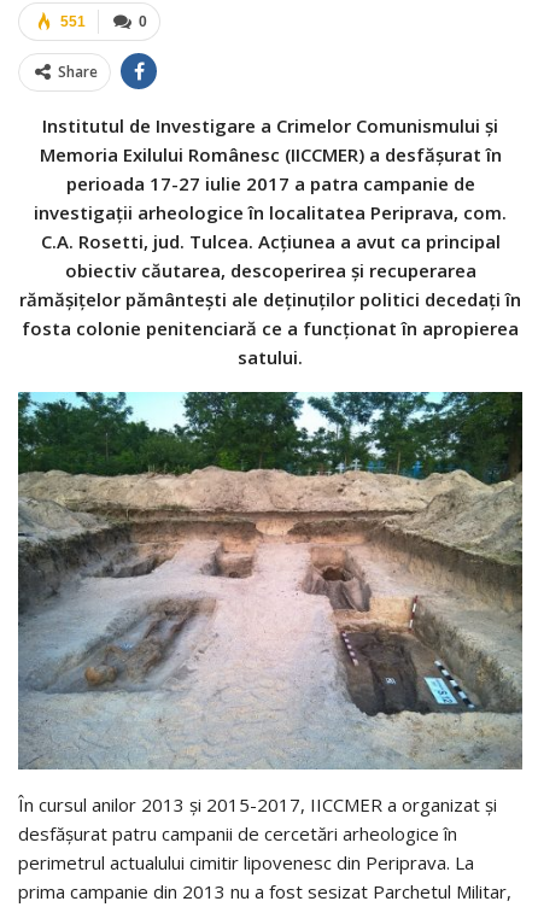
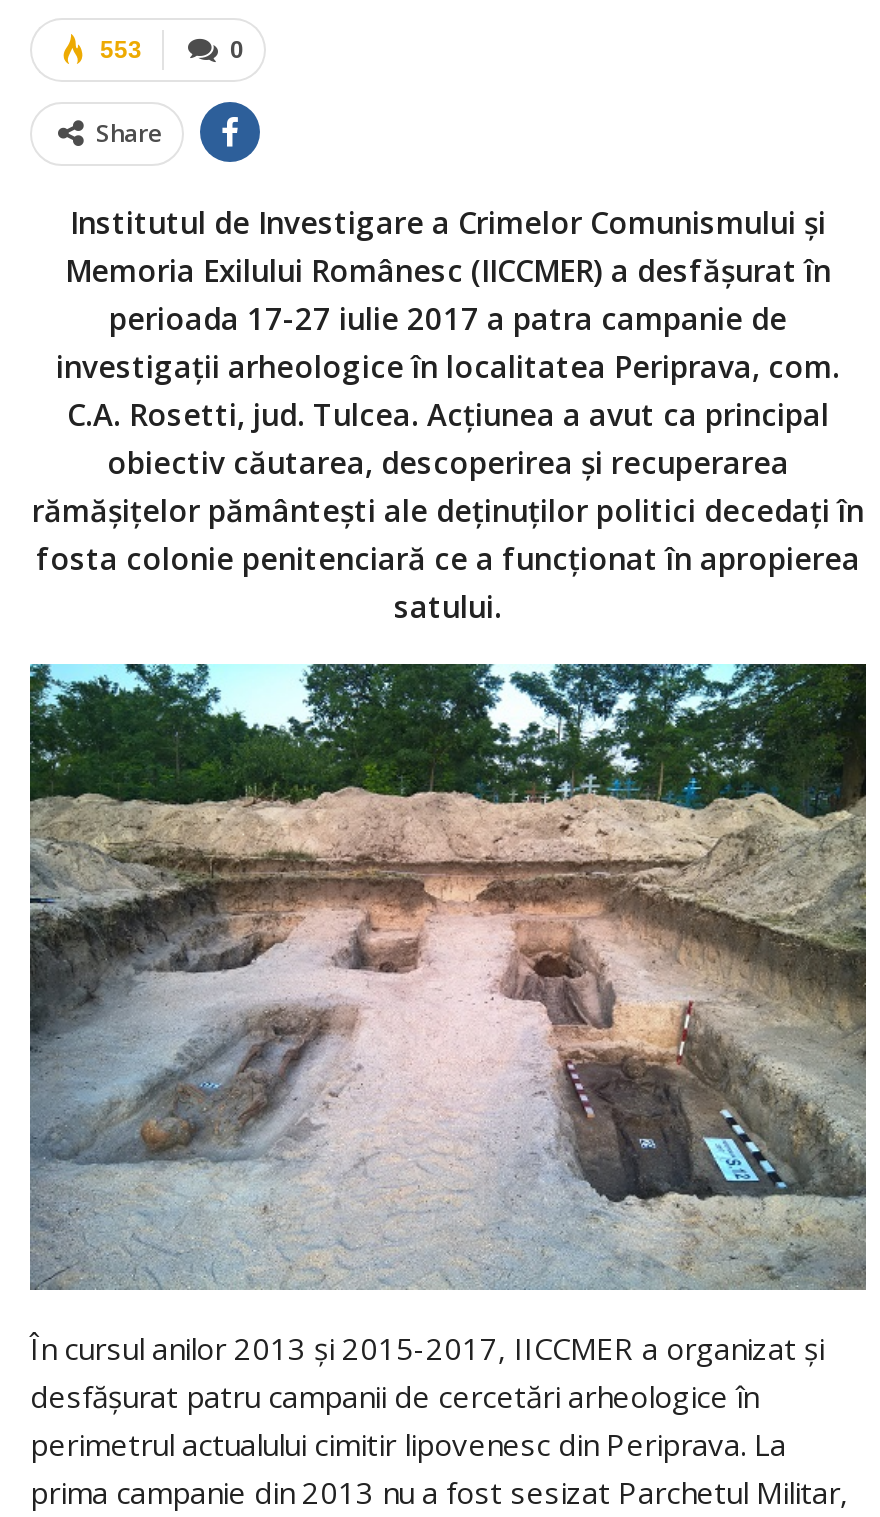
[60,14,86,31] 551 -> [100,37,142,65] 553

